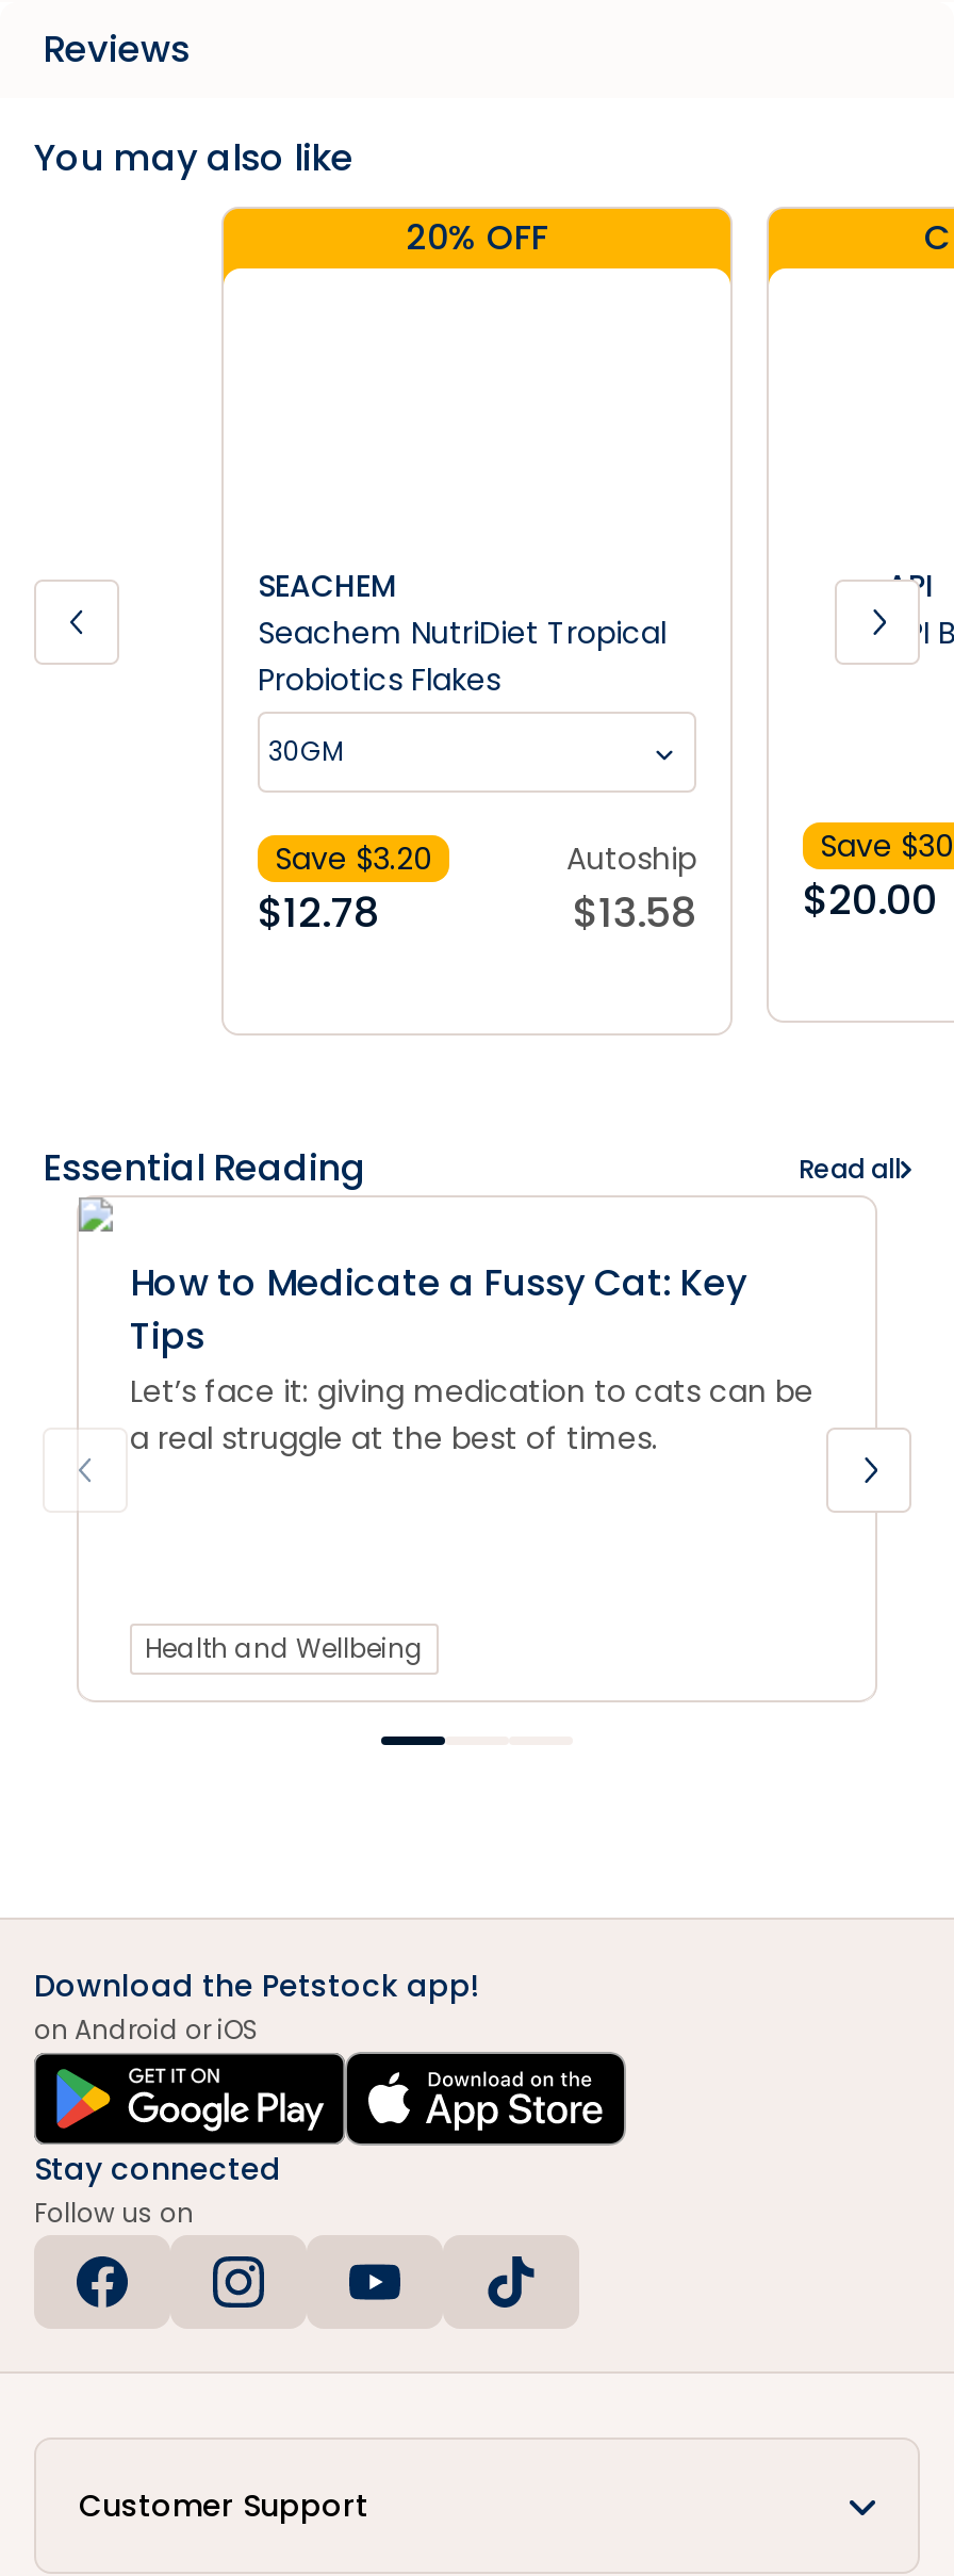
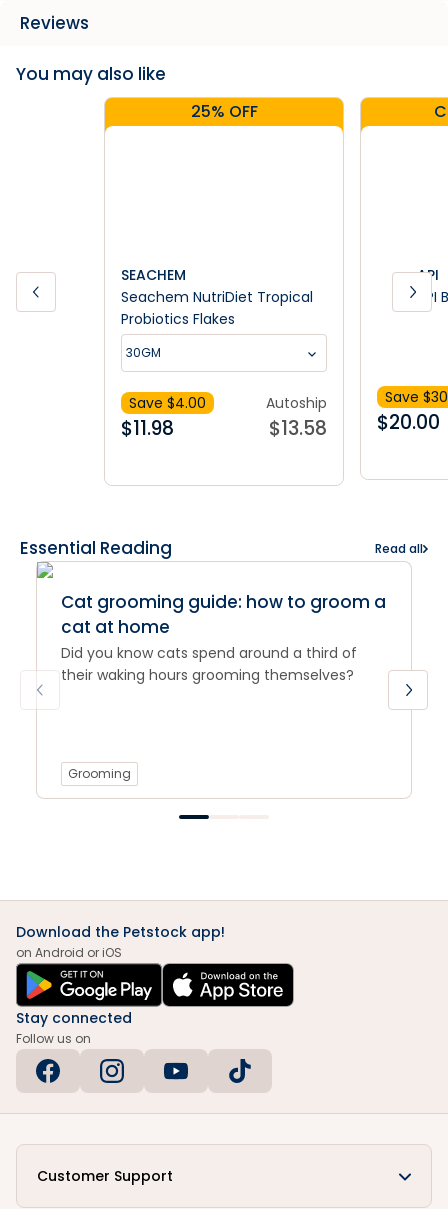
[406,213,548,262] 20% OFF -> [190,100,257,123] 25% OFF
[275,837,432,880] Save $3.20 -> [129,393,206,413] Save $4.00
[258,884,379,942] $12.78 -> [121,415,174,442] $11.98
[130,1257,813,1460] How to Medicate a Fussy Cat: Key | Tips | Let’s face it: giving medication to cats can be | a real struggle at the best of times. -> [61,590,386,685] Cat grooming guide: how to groom a | cat at home | Did you know cats spend around a third of | their waking hours grooming themselves?
[145,1630,424,1666] Health and Wellbeing -> [68,765,131,782] Grooming

